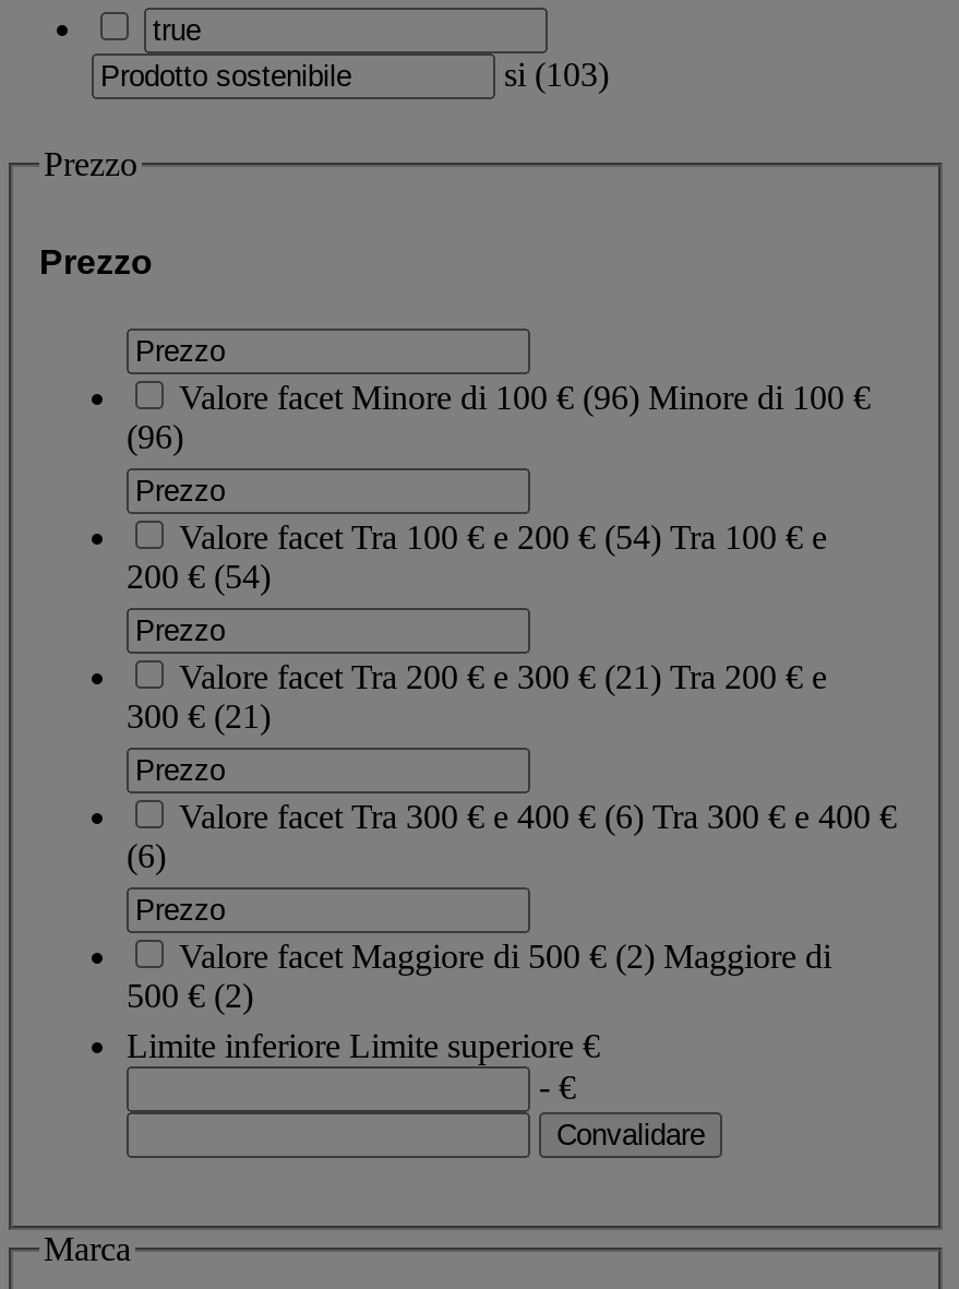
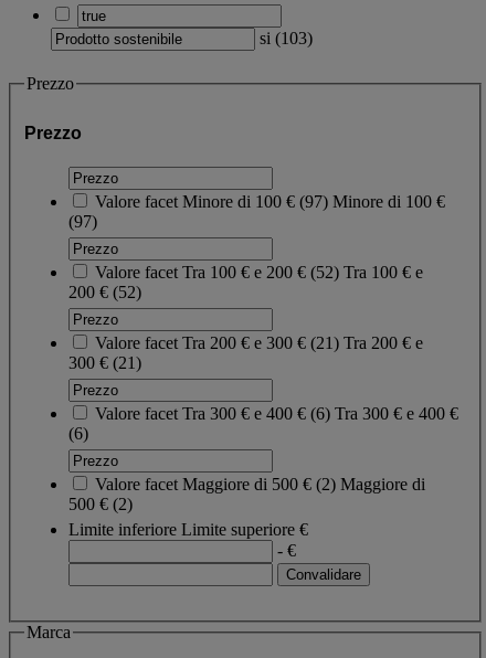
[179,380,871,417] Valore facet Minore di 100 €(96) Minore di 100 € -> [95,193,445,211] Valore facet Minore di 100 €(97) Minore di 100 €
[127,419,183,456] (96) -> [68,213,97,231] (97)
[179,520,827,557] Valore facet Tra 100 € e 200 €(54) Tra 100 € e -> [95,263,423,282] Valore facet Tra 100 € e 200 €(52) Tra 100 € e
[127,559,271,596] 200 €(54) -> [68,283,141,302] 200 €(52)

